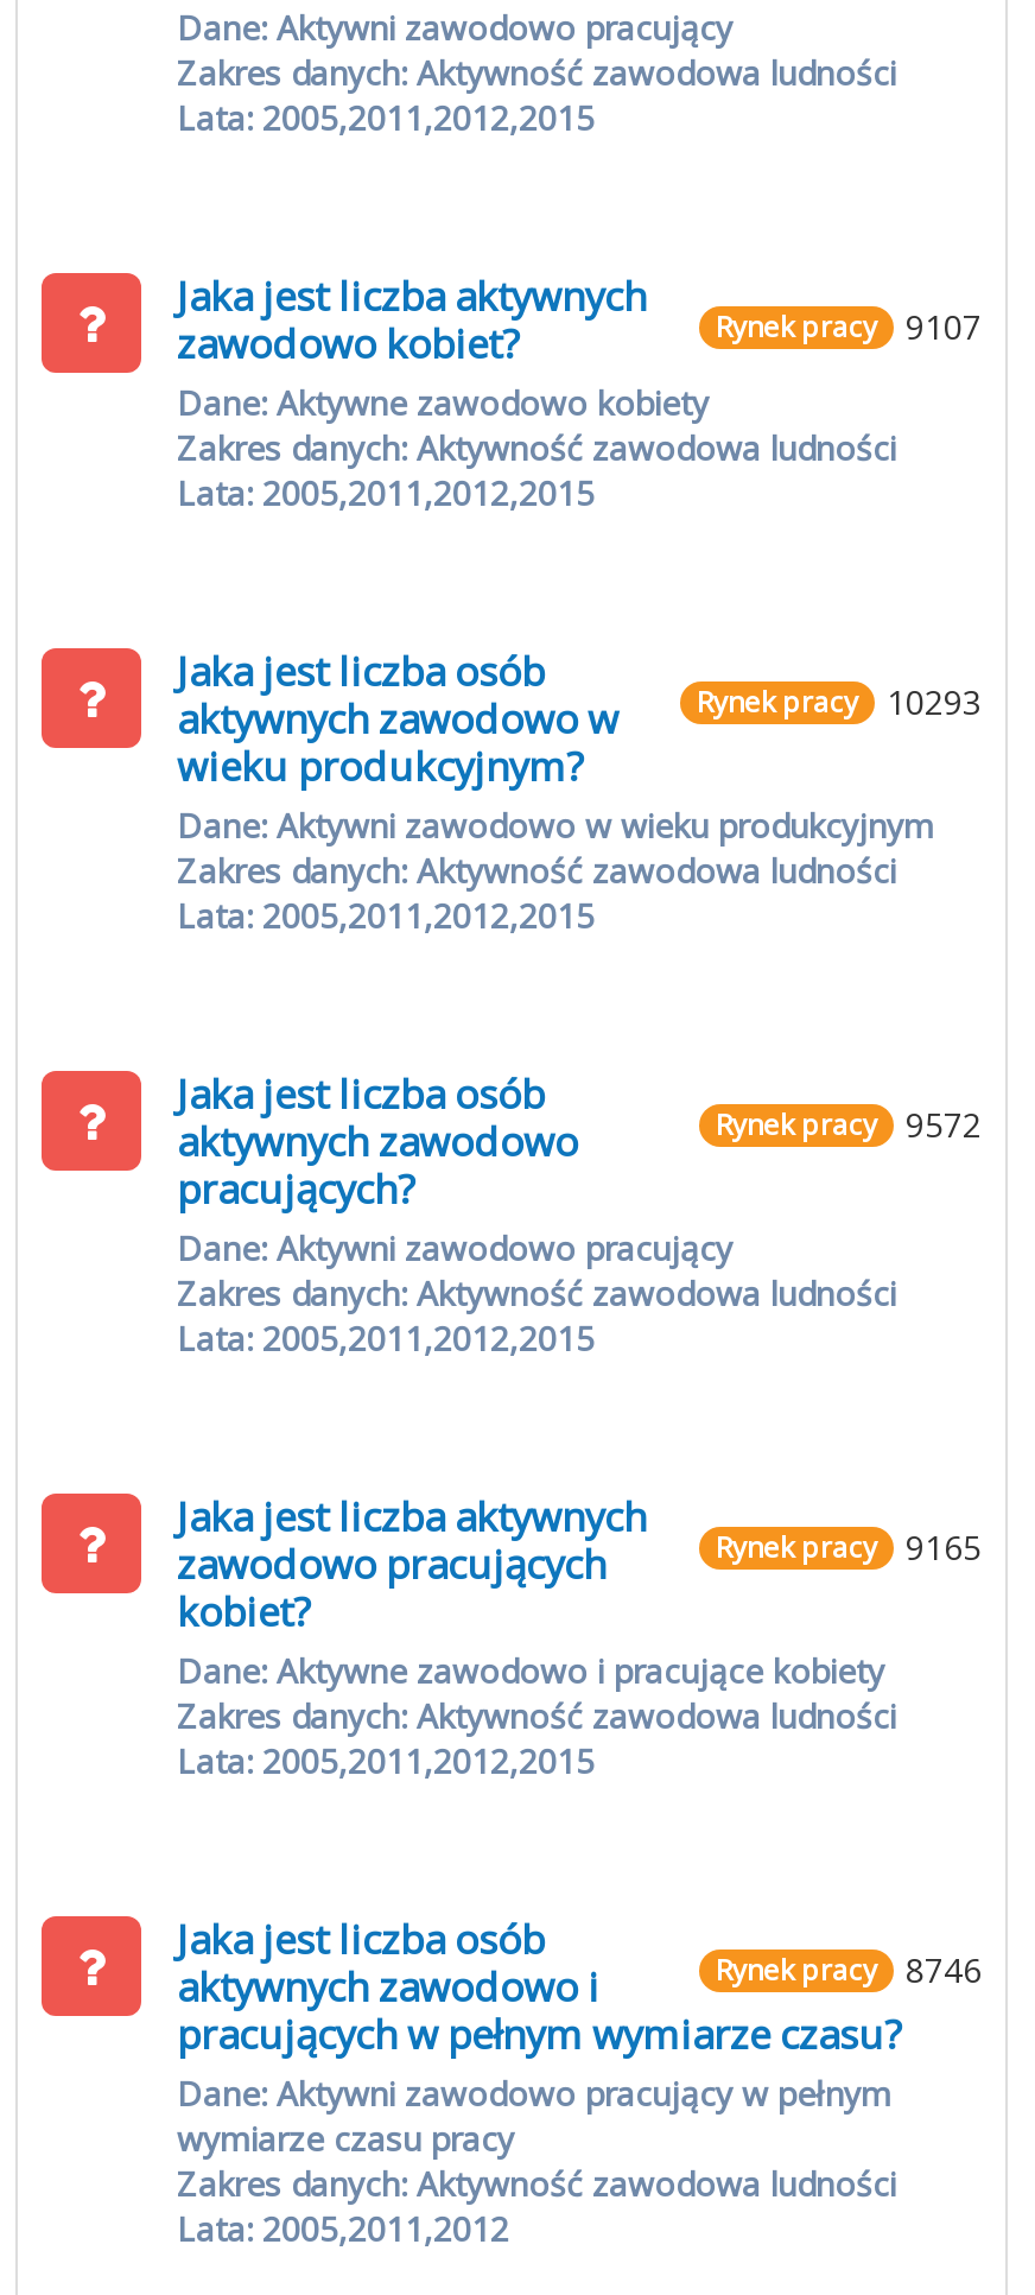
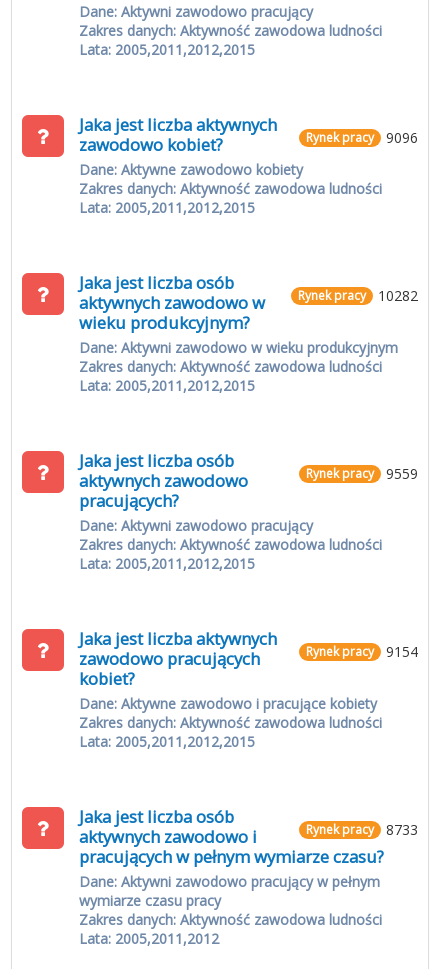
[716,304,982,349] Rynek pracy 9107 -> [306,128,418,147] Rynek pracy 9096
[177,679,982,746] aktywnych zawodowo w Rynek pracy 10293 -> [79,286,418,314] aktywnych zawodowo w Rynek pracy 10282
[716,1102,982,1147] Rynek pracy 9572 -> [306,464,418,483] Rynek pracy 9559
[716,1524,982,1570] Rynek pracy 9165 -> [306,642,418,661] Rynek pracy 9154
[716,1947,982,1992] Rynek pracy 8746 -> [306,820,418,839] Rynek pracy 8733

